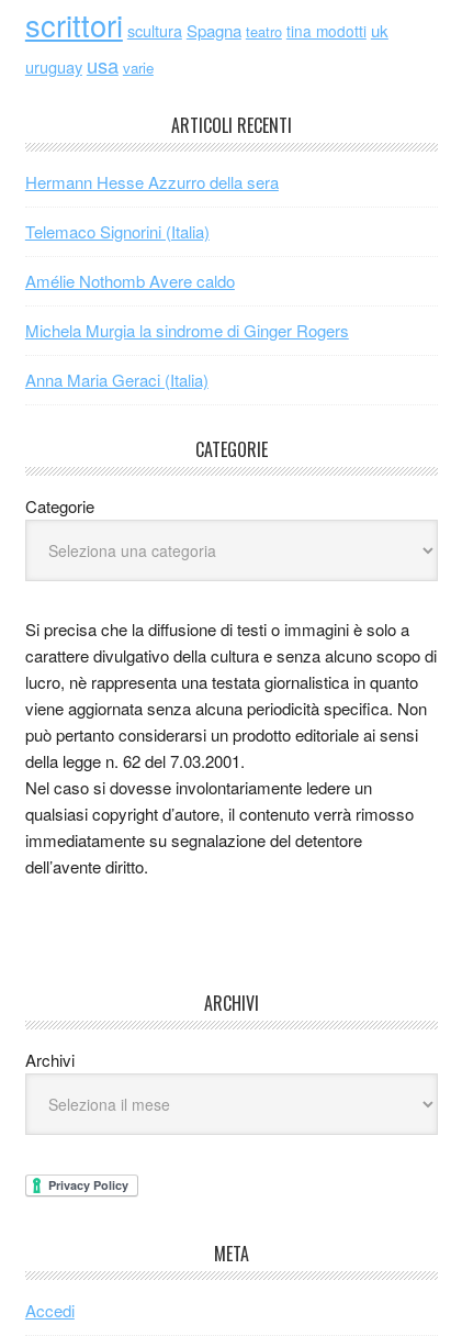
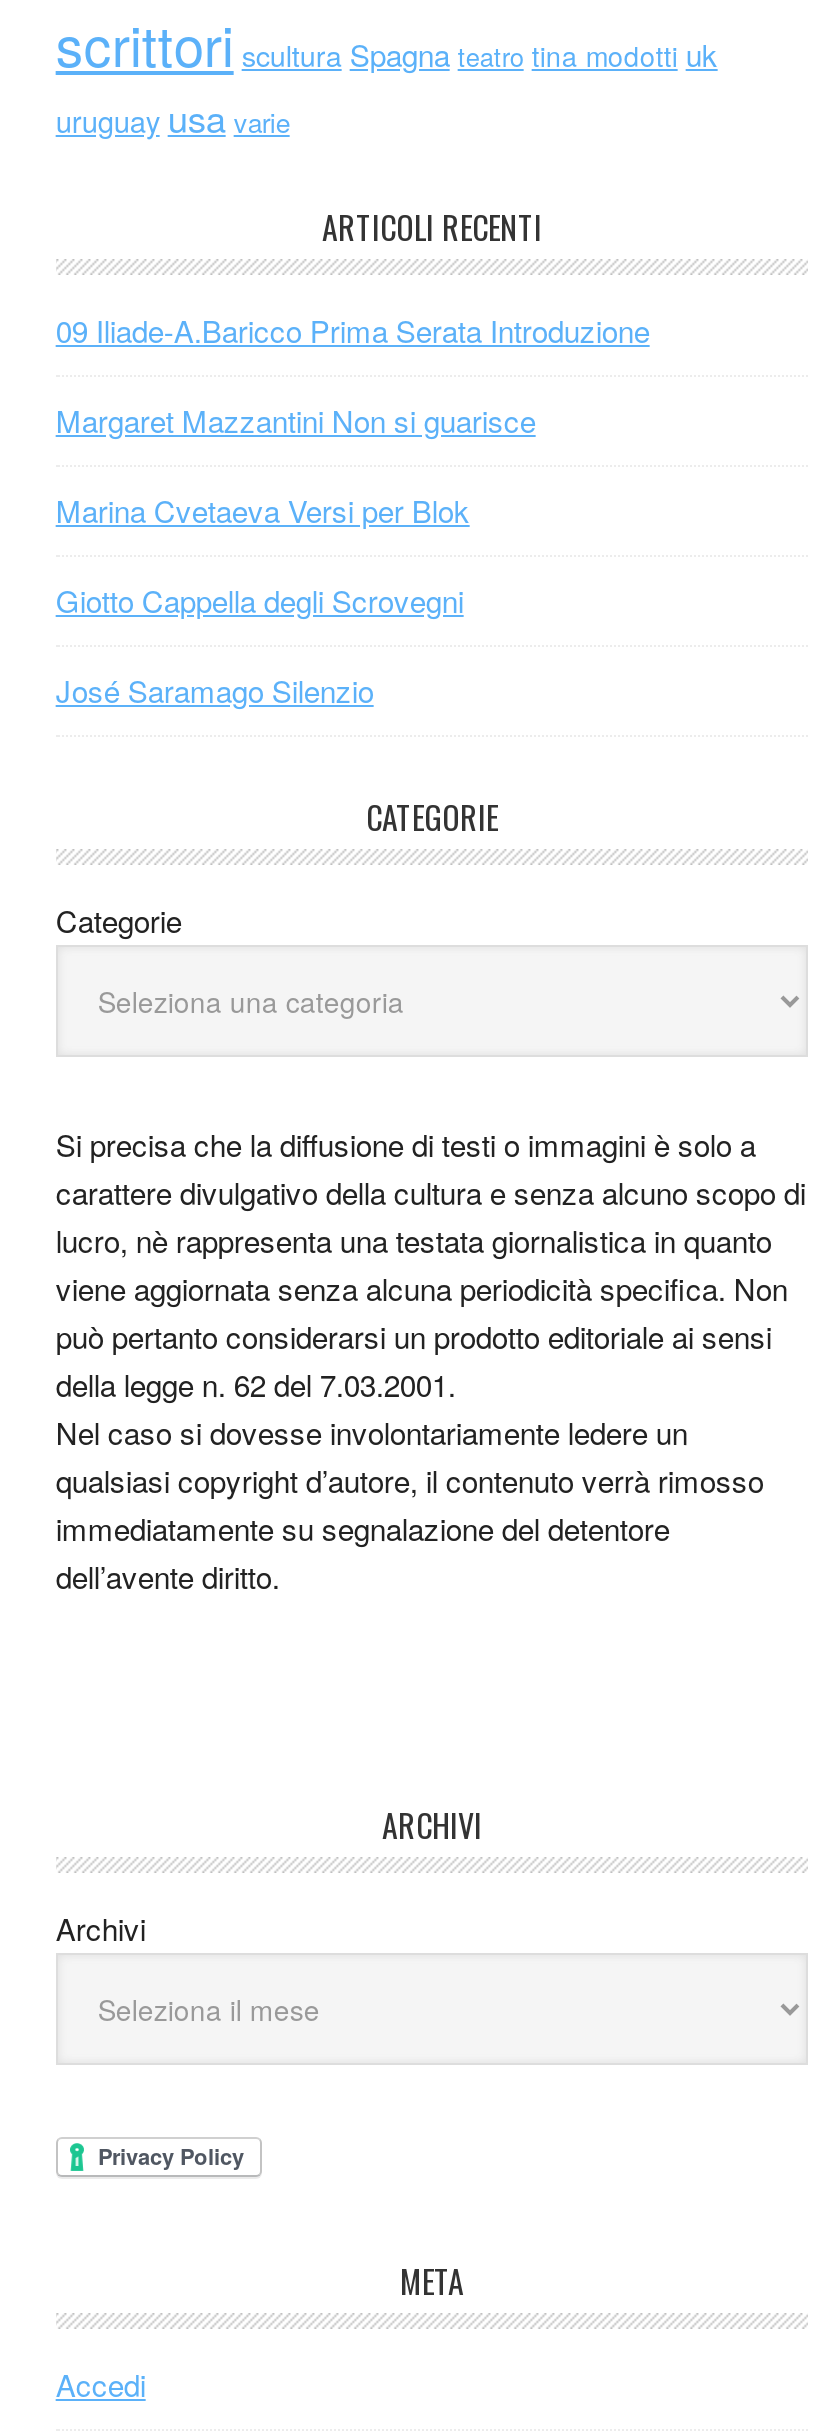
[25,170,279,193] Hermann Hesse Azzurro della sera -> [56,310,650,352] 09 Iliade-A.Baricco Prima Serata Introduzione
[25,220,209,243] Telemaco Signorini (Italia) -> [56,400,536,442] Margaret Mazzantini Non si guarisce
[25,269,235,292] Amélie Nothomb Avere caldo -> [56,490,470,532] Marina Cvetaeva Versi per Blok
[25,319,349,342] Michela Murgia la sindrome di Ginger Rogers -> [56,580,464,622] Giotto Cappella degli Scrovegni
[25,368,208,391] Anna Maria Geraci (Italia) -> [56,670,374,712] José Saramago Silenzio

